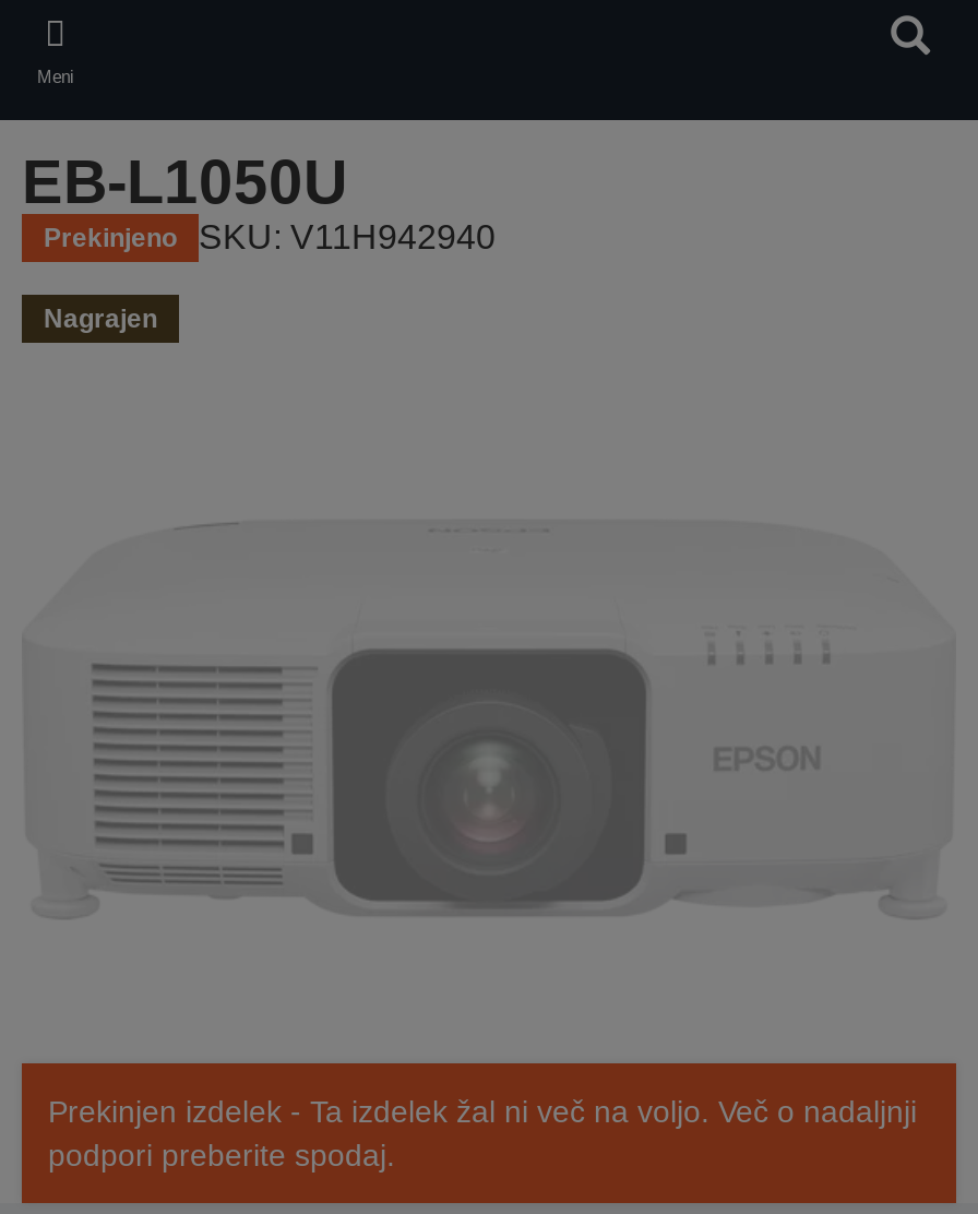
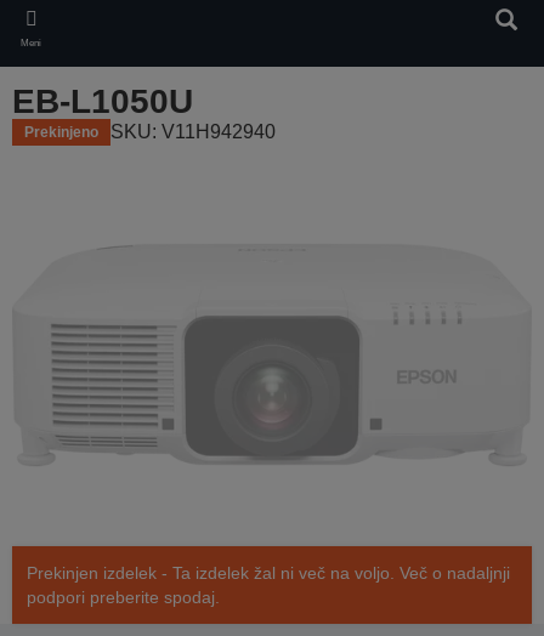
[44,303,157,334] Nagrajen -> none

